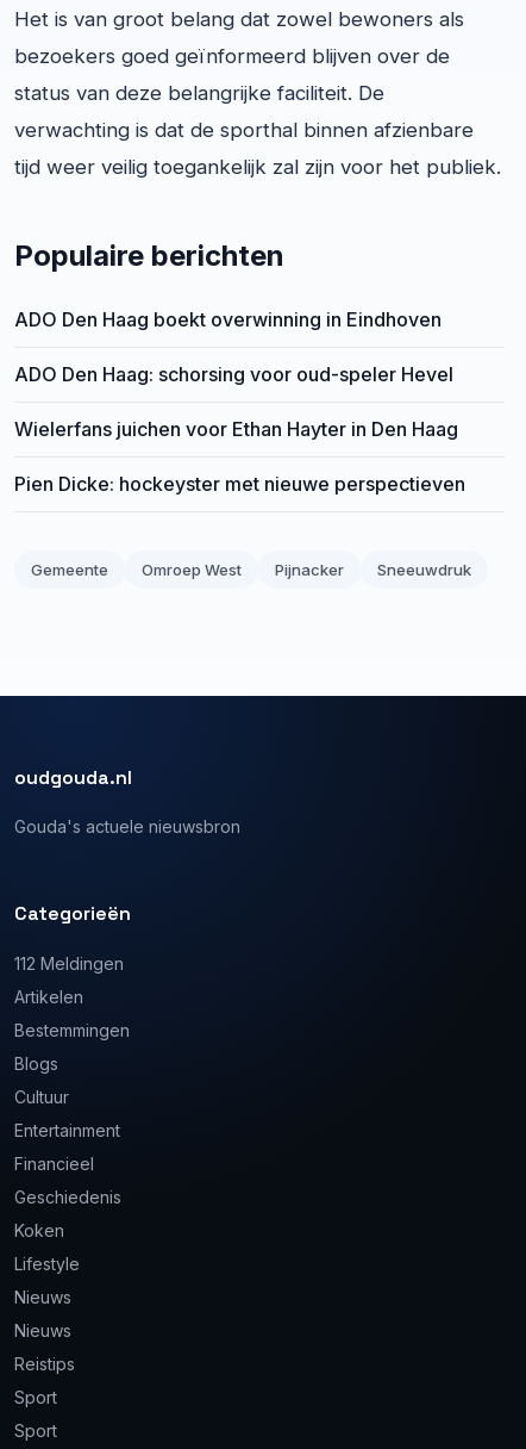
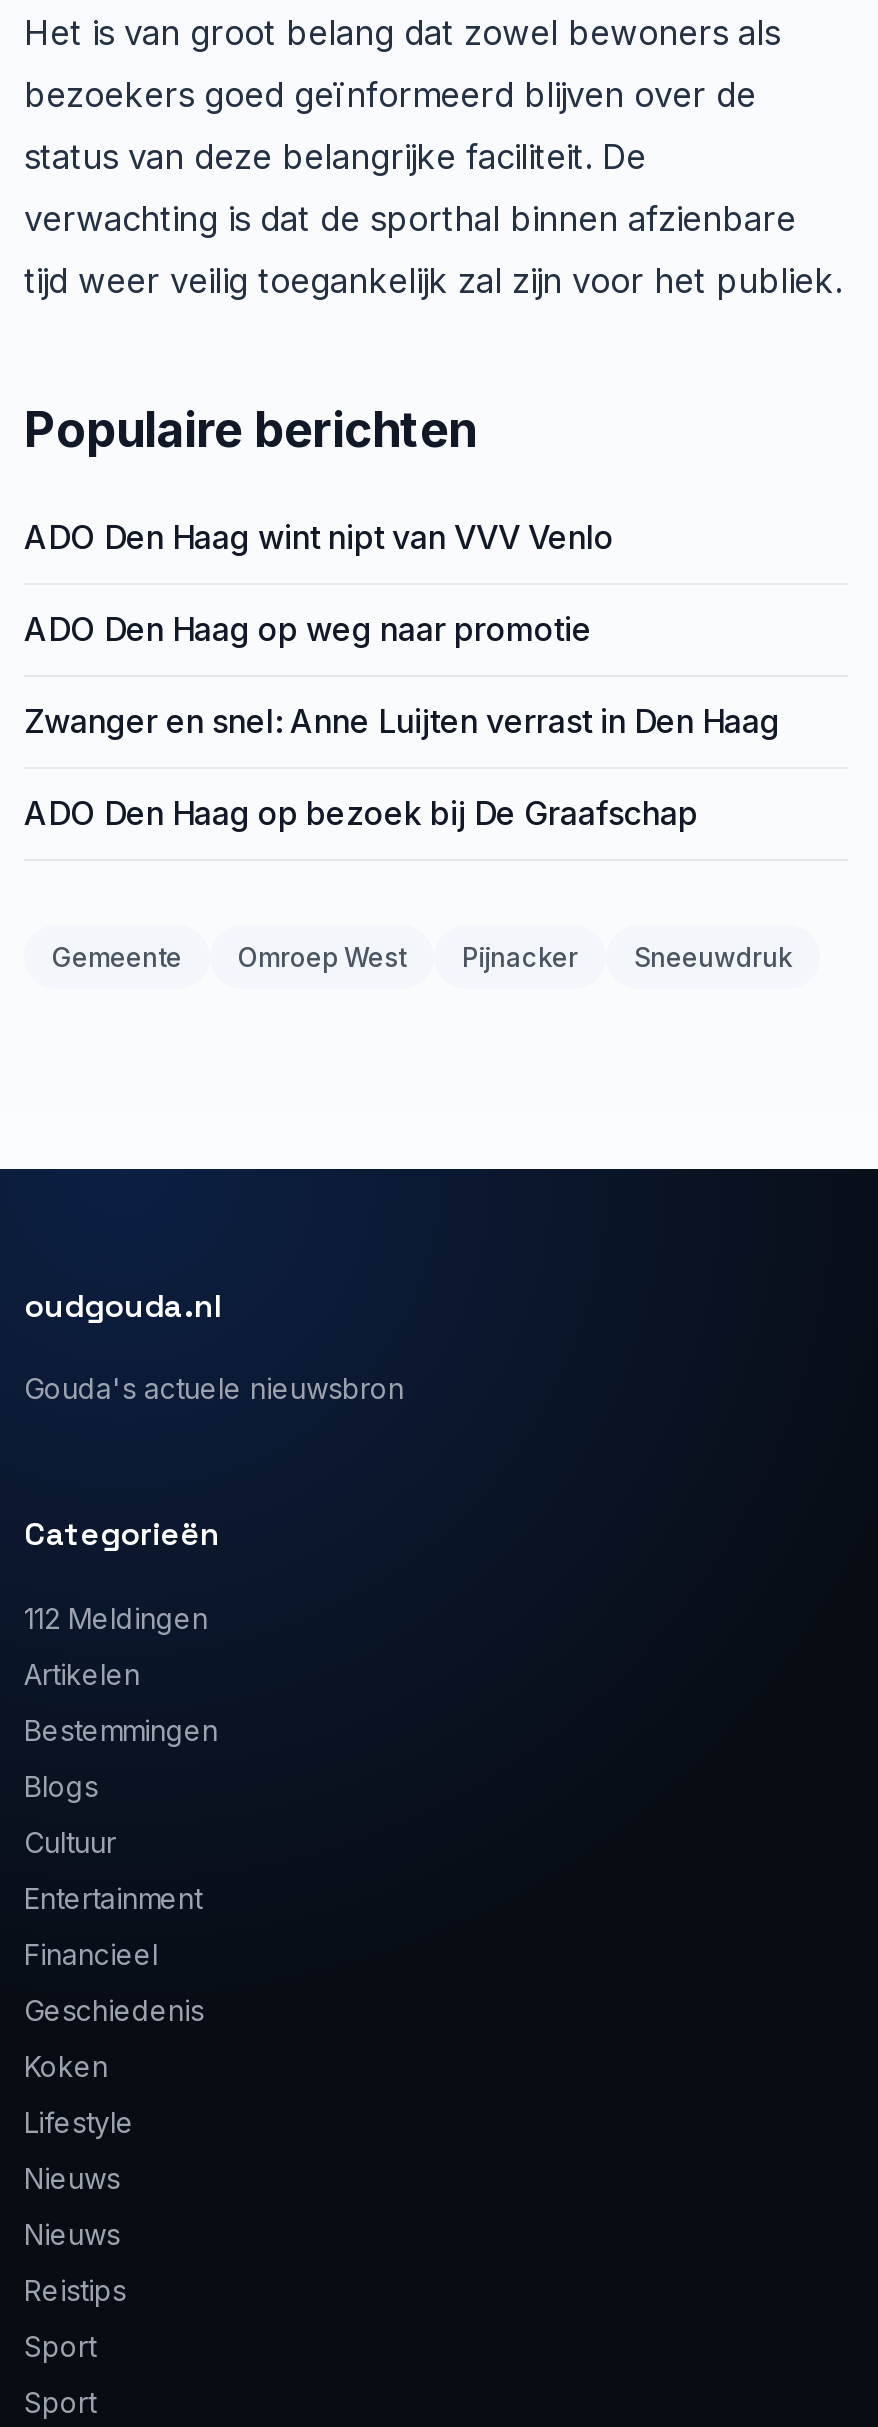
[14,307,442,331] ADO Den Haag boekt overwinning in Eindhoven -> [24,516,614,556] ADO Den Haag wint nipt van VVV Venlo
[14,362,453,386] ADO Den Haag: schorsing voor oud-speler Hevel -> [24,608,592,648] ADO Den Haag op weg naar promotie
[14,417,458,441] Wielerfans juichen voor Ethan Hayter in Den Haag -> [24,700,780,740] Zwanger en snel: Anne Luijten verrast in Den Haag
[14,472,465,496] Pien Dicke: hockeyster met nieuwe perspectieven -> [24,792,698,832] ADO Den Haag op bezoek bij De Graafschap

